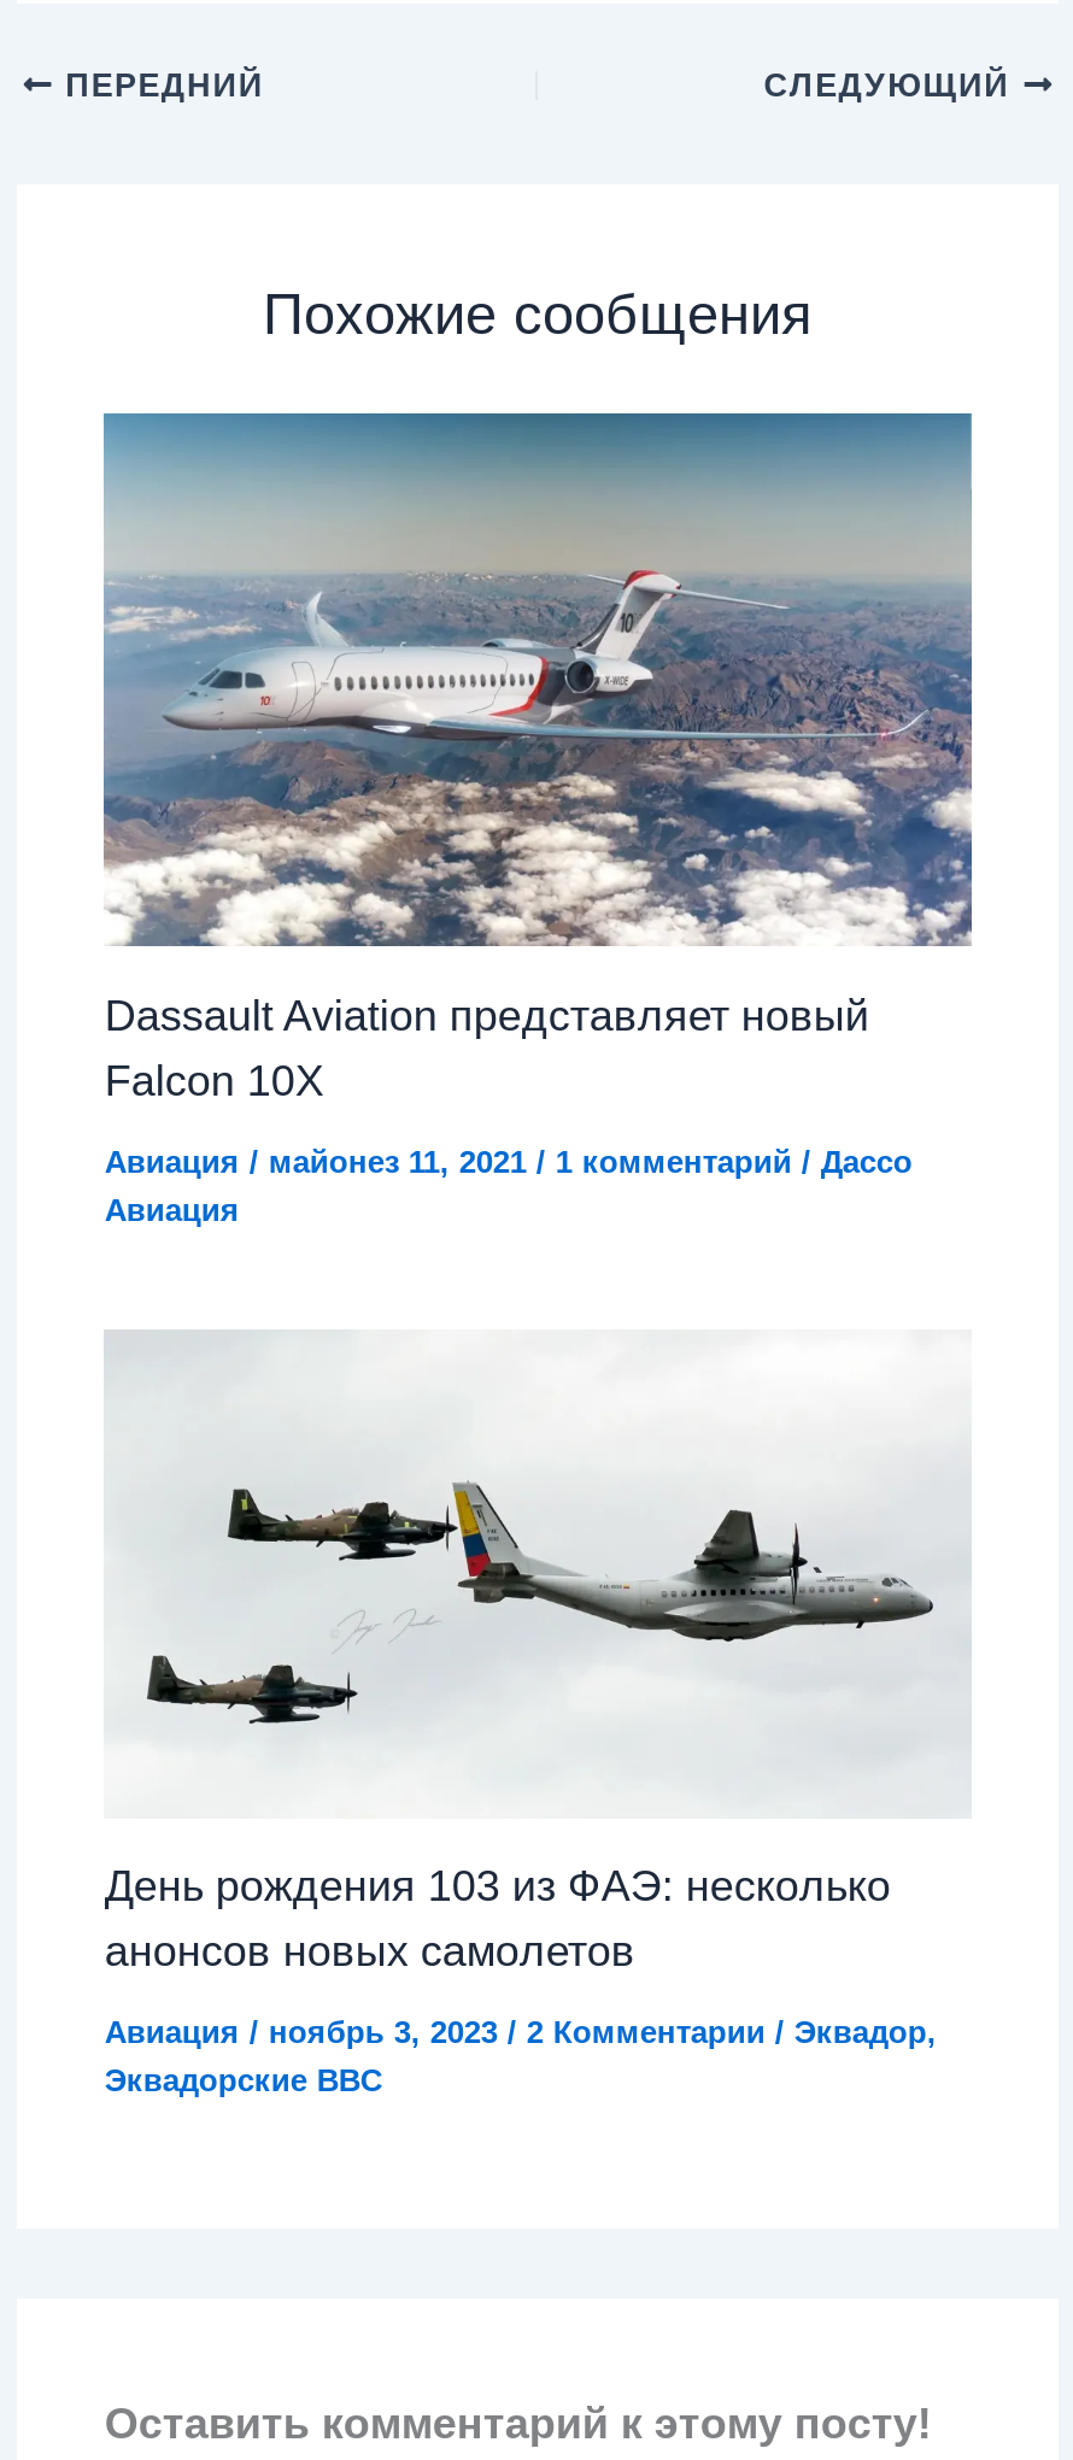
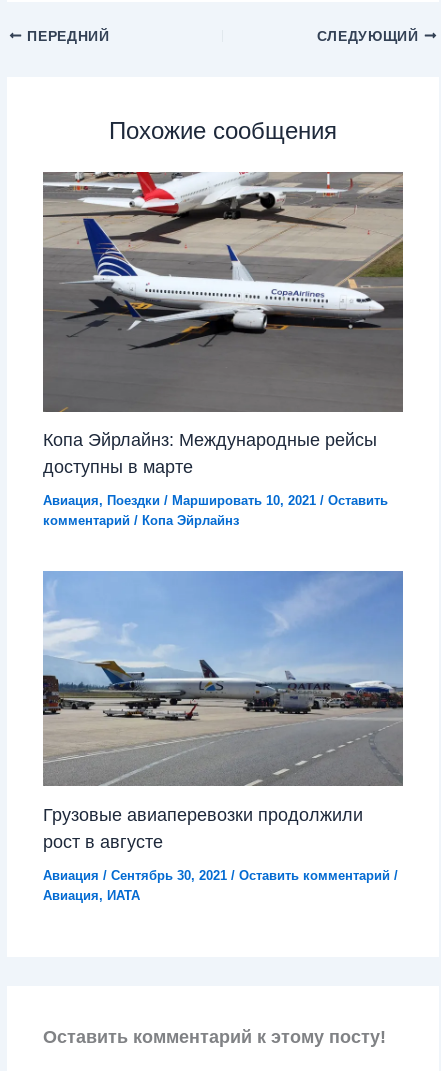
[104,411,974,1105] [image] | Dassault Aviation представляет новый | Falcon 10X -> [42,171,404,477] [image] | Копа Эйрлайнз: Международные рейсы | доступны в марте
[104,1143,912,1228] Авиация / майонез 11, 2021 / 1 комментарий / Дассо | Авиация -> [43,493,388,528] Авиация, Поездки / Маршировать 10, 2021 / Оставить | комментарий / Копа Эйрлайнз
[104,1332,972,1976] [image] | День рождения 103 из ФАЭ: несколько | анонсов новых самолетов -> [42,570,404,852] [image] | Грузовые авиаперевозки продолжили | рост в августе
[104,2014,936,2098] Авиация / ноябрь 3, 2023 / 2 Комментарии / Эквадор, | Эквадорские ВВС -> [43,868,398,903] Авиация / Сентябрь 30, 2021 / Оставить комментарий / | Авиация, ИАТА

